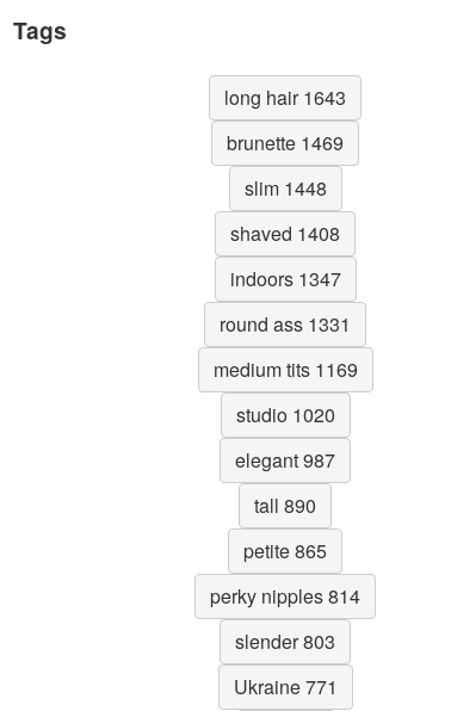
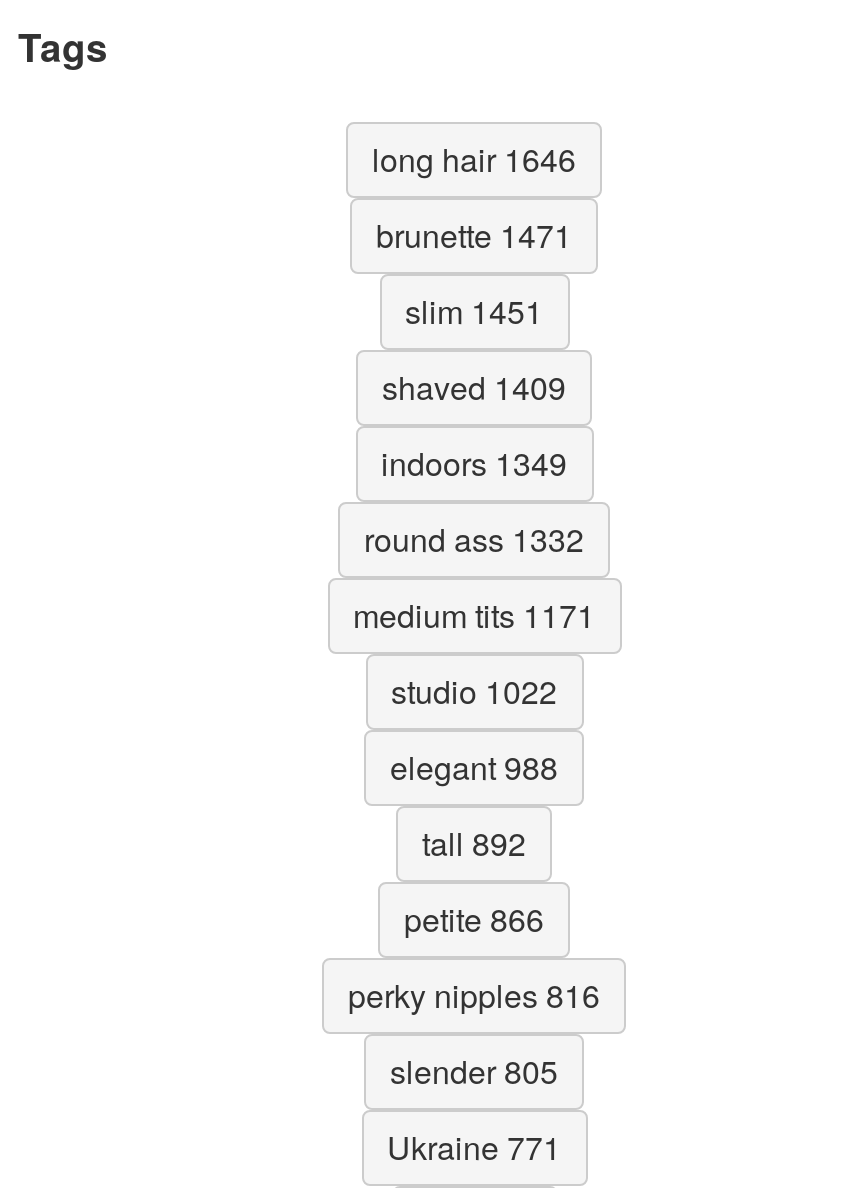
[224,84,346,111] long hair 1643 -> [372,137,576,183] long hair 1646
[227,129,344,157] brunette 1469 -> [376,213,572,259] brunette 1471
[244,175,326,202] slim 1448 -> [405,289,543,335] slim 1451
[230,220,340,247] shaved 1408 -> [382,365,566,411] shaved 1409
[230,265,341,293] indoors 1347 -> [381,441,567,487] indoors 1349
[220,311,351,338] round ass 1331 -> [364,517,584,563] round ass 1332
[213,356,357,383] medium tits 1169 -> [353,593,595,639] medium tits 1171
[236,401,335,429] studio 1020 -> [391,669,557,715] studio 1022
[235,447,335,474] elegant 987 -> [390,745,558,791] elegant 988
[254,492,316,519] tall 890 -> [422,821,526,867] tall 892
[243,537,327,565] petite 865 -> [404,897,544,943] petite 866
[210,583,360,610] perky nipples 814 -> [348,973,600,1019] perky nipples 816
[235,628,335,655] slender 803 -> [390,1049,558,1095] slender 805

